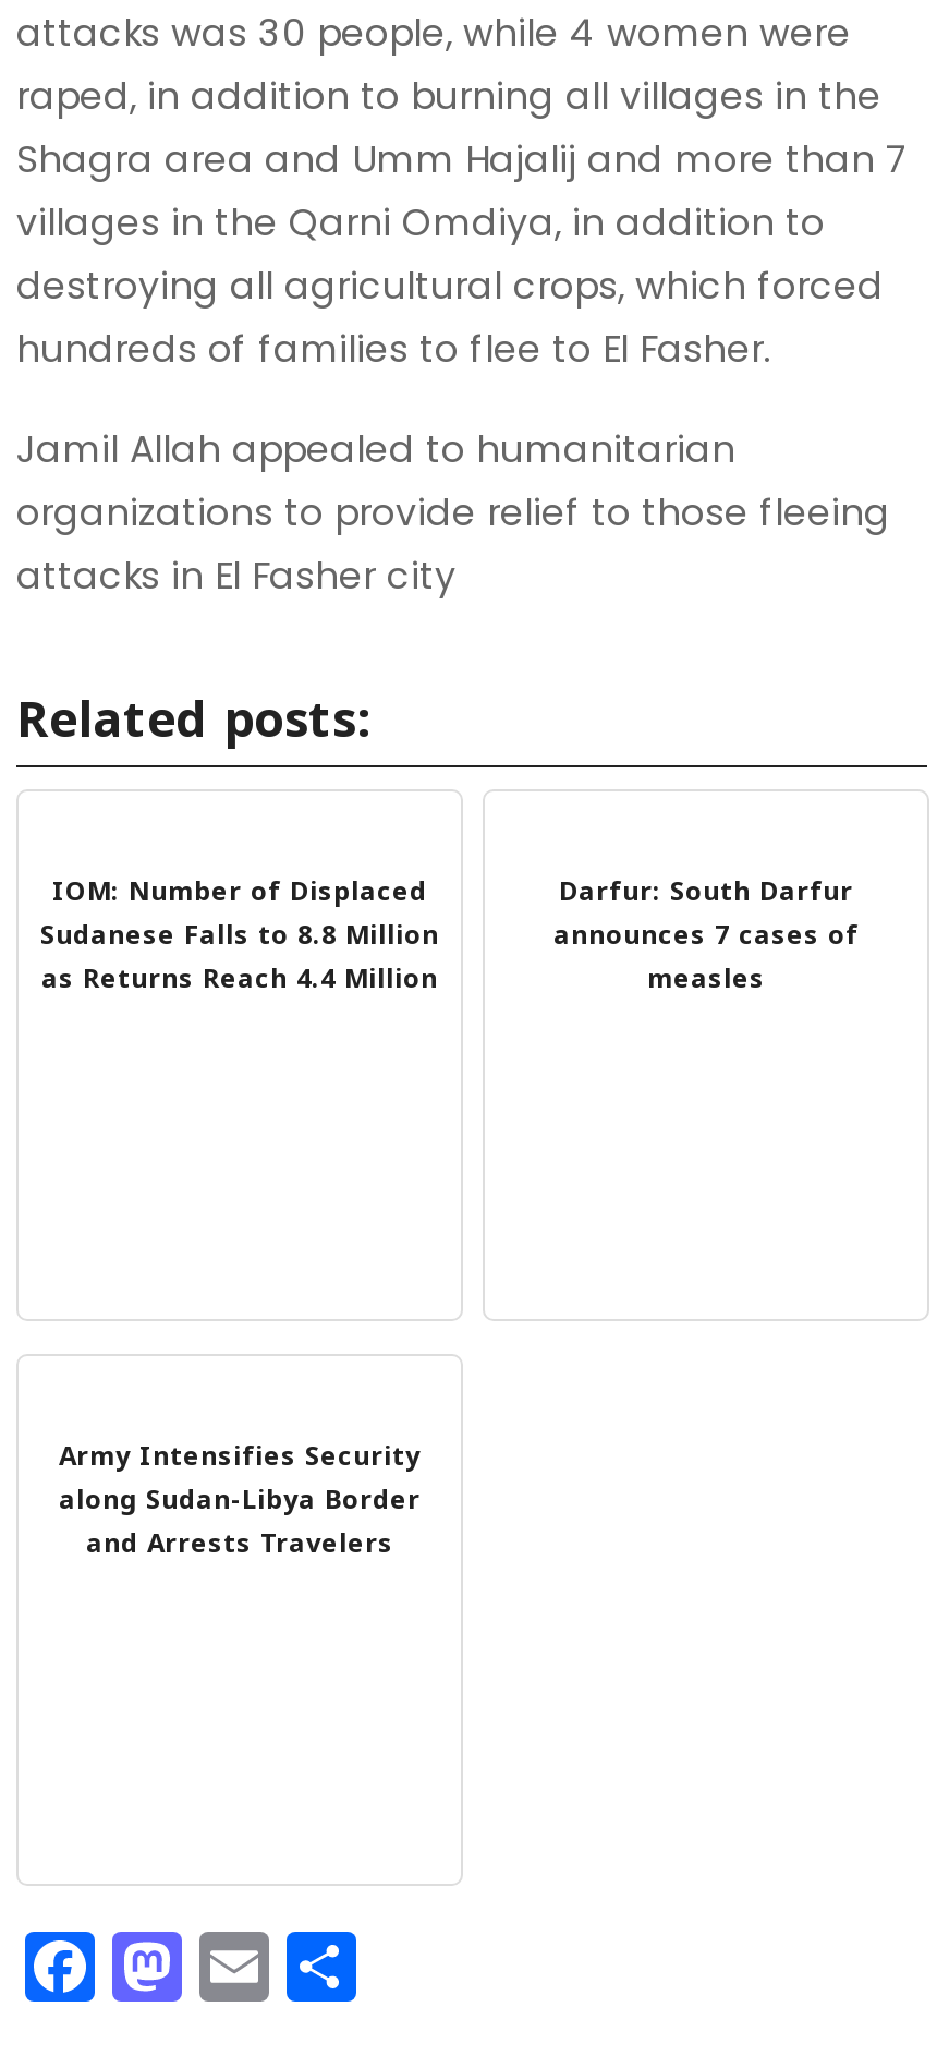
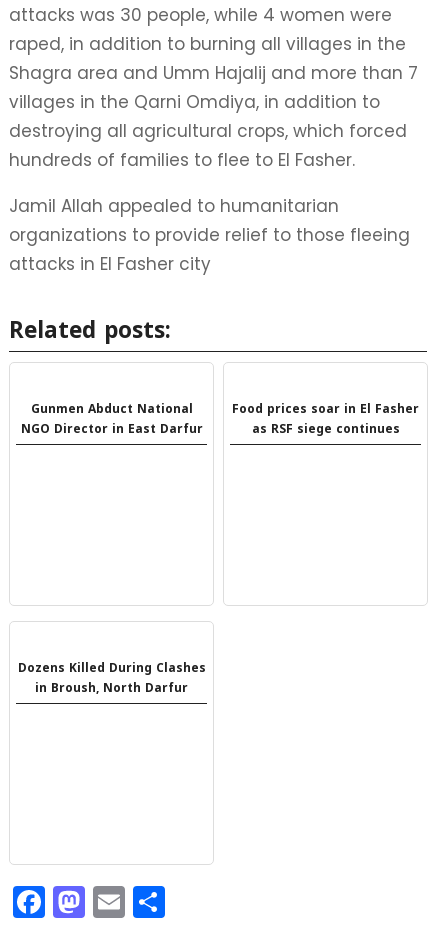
[40,868,439,1003] IOM: Number of Displaced | Sudanese Falls to 8.8 Million | as Returns Reach 4.4 Million -> [20,398,202,440] Gunmen Abduct National | NGO Director in East Darfur
[553,868,859,1003] Darfur: South Darfur | announces 7 cases of | measles -> [232,398,419,440] Food prices soar in El Fasher | as RSF siege continues
[59,1432,421,1568] Army Intensifies Security | along Sudan-Libya Border | and Arrests Travelers -> [17,657,205,699] Dozens Killed During Clashes | in Broush, North Darfur

